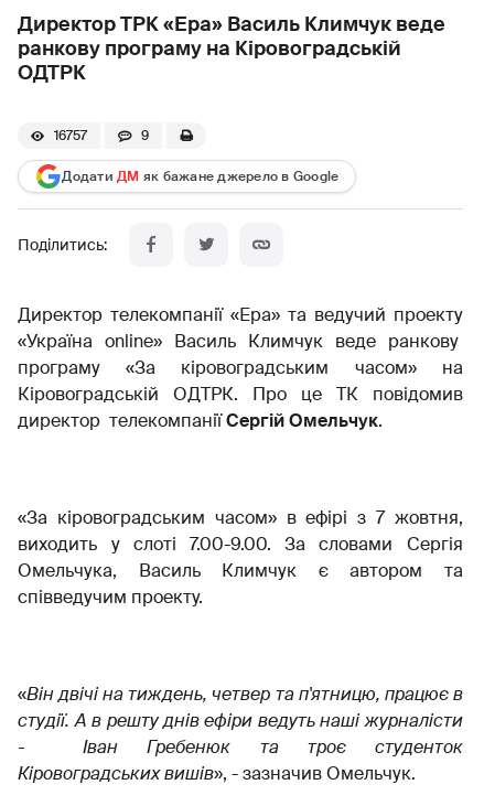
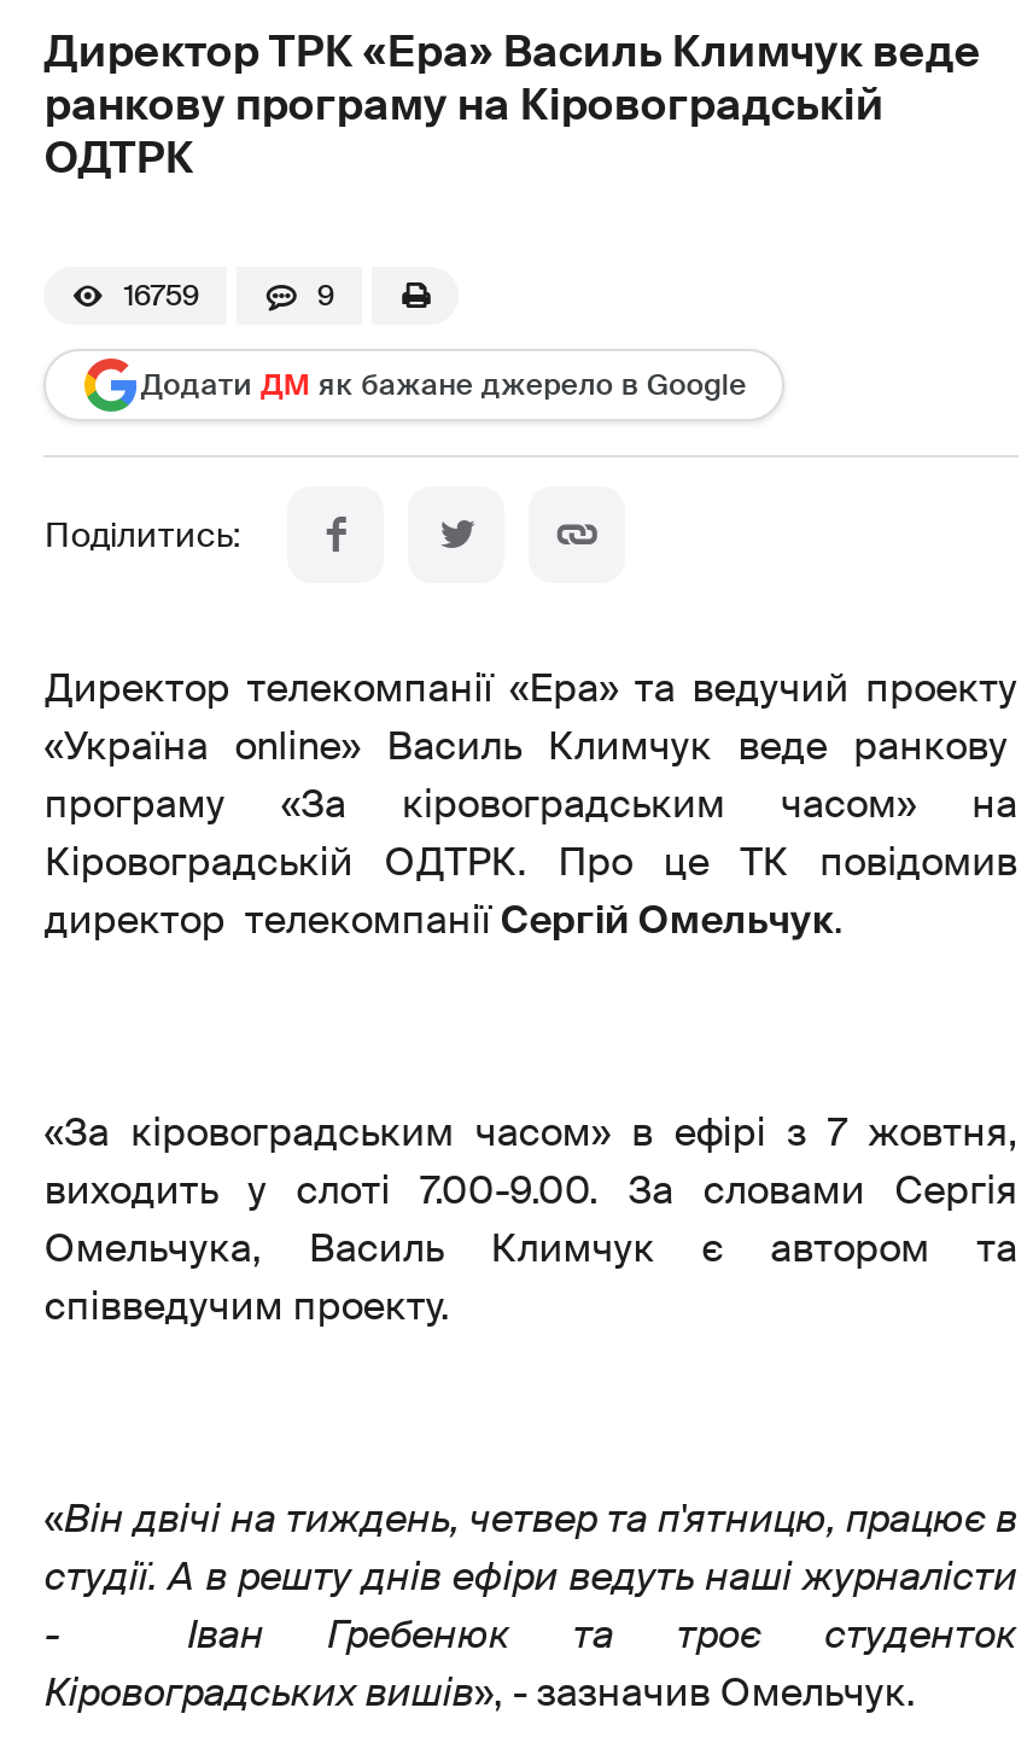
[54,127,88,144] 16757 -> [124,276,199,315] 16759

